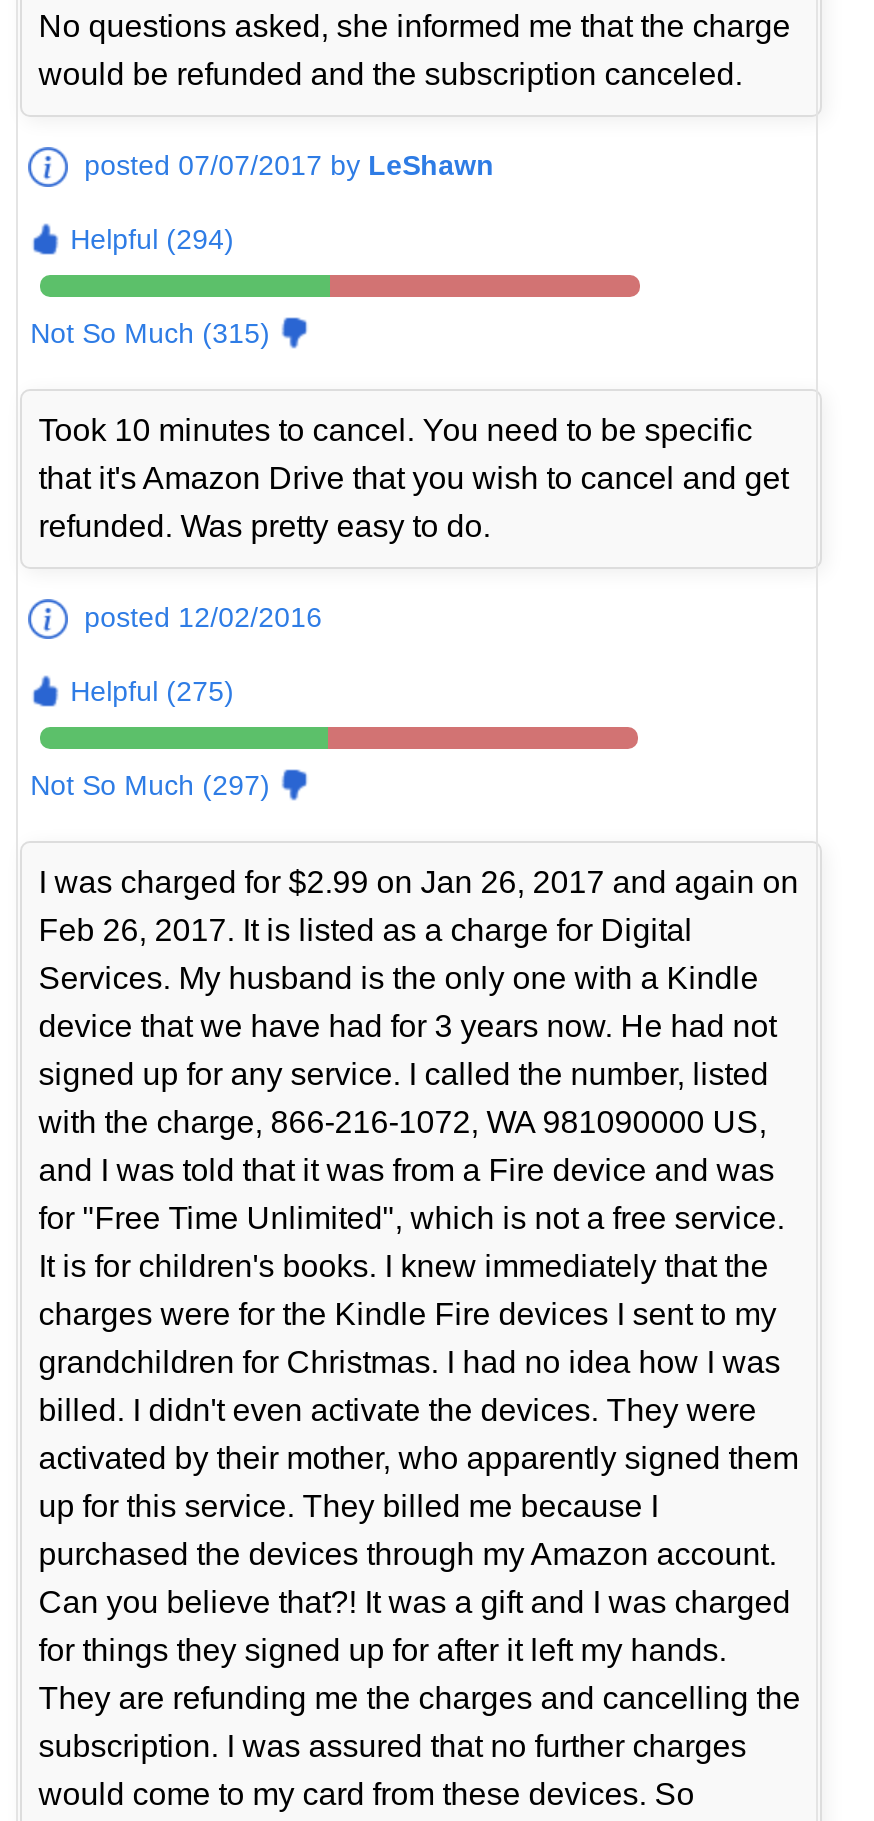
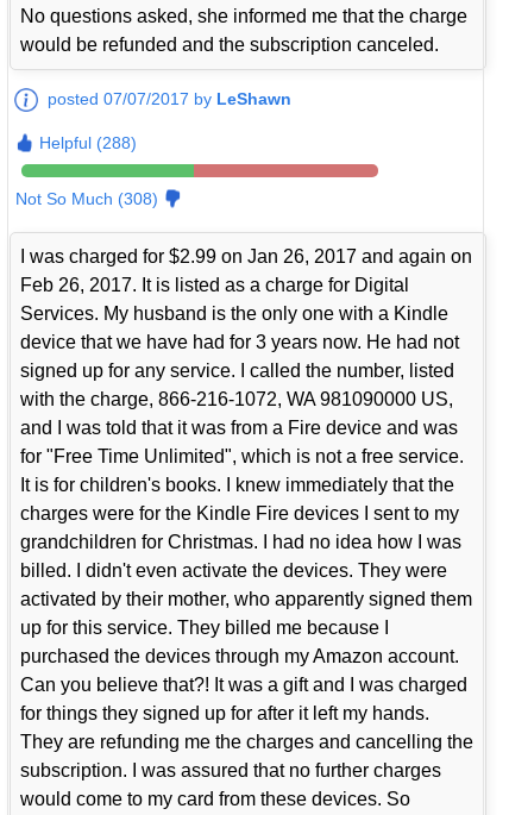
[30,224,788,802] Helpful (294) | Not So Much (315) | Took 10 minutes to cancel. You need to be specific | that it's Amazon Drive that you wish to cancel and get | refunded. Was pretty easy to do. | posted 12/02/2016 | Helpful (275) | Not So Much (297) -> [16,134,158,209] Helpful (288) | Not So Much (308)

